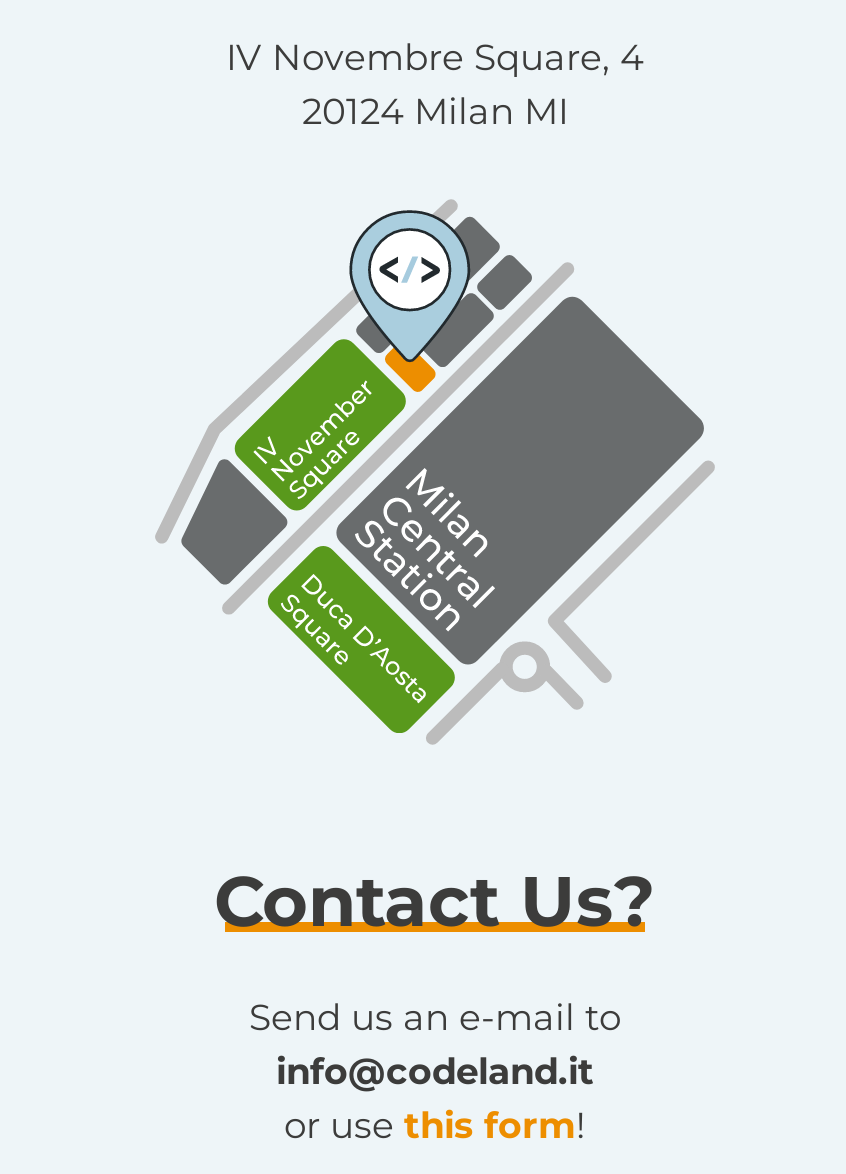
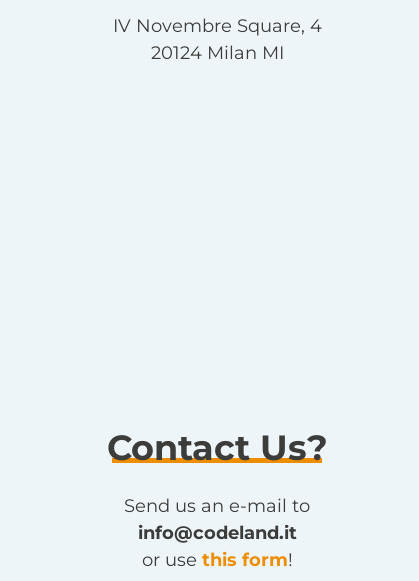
[155,200,715,744] [image] -> none

